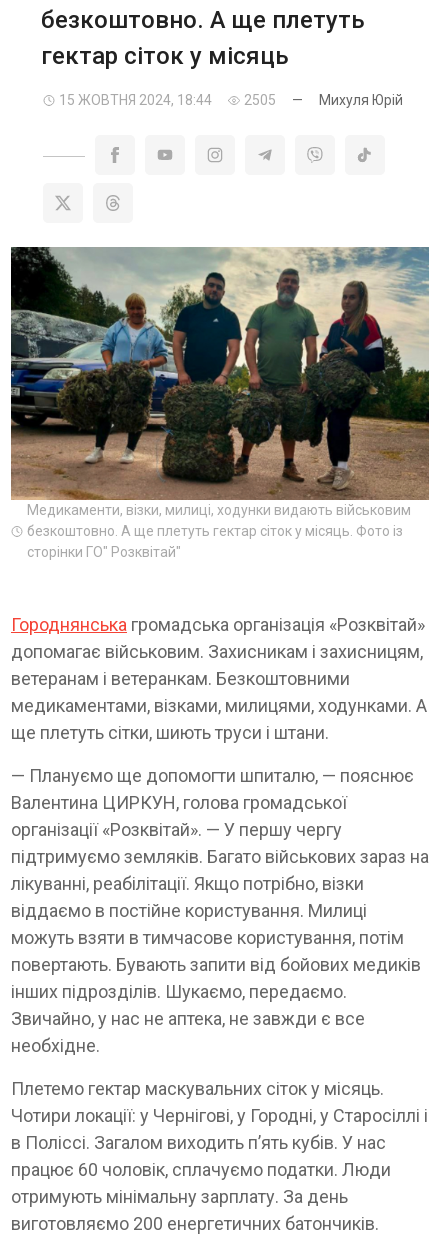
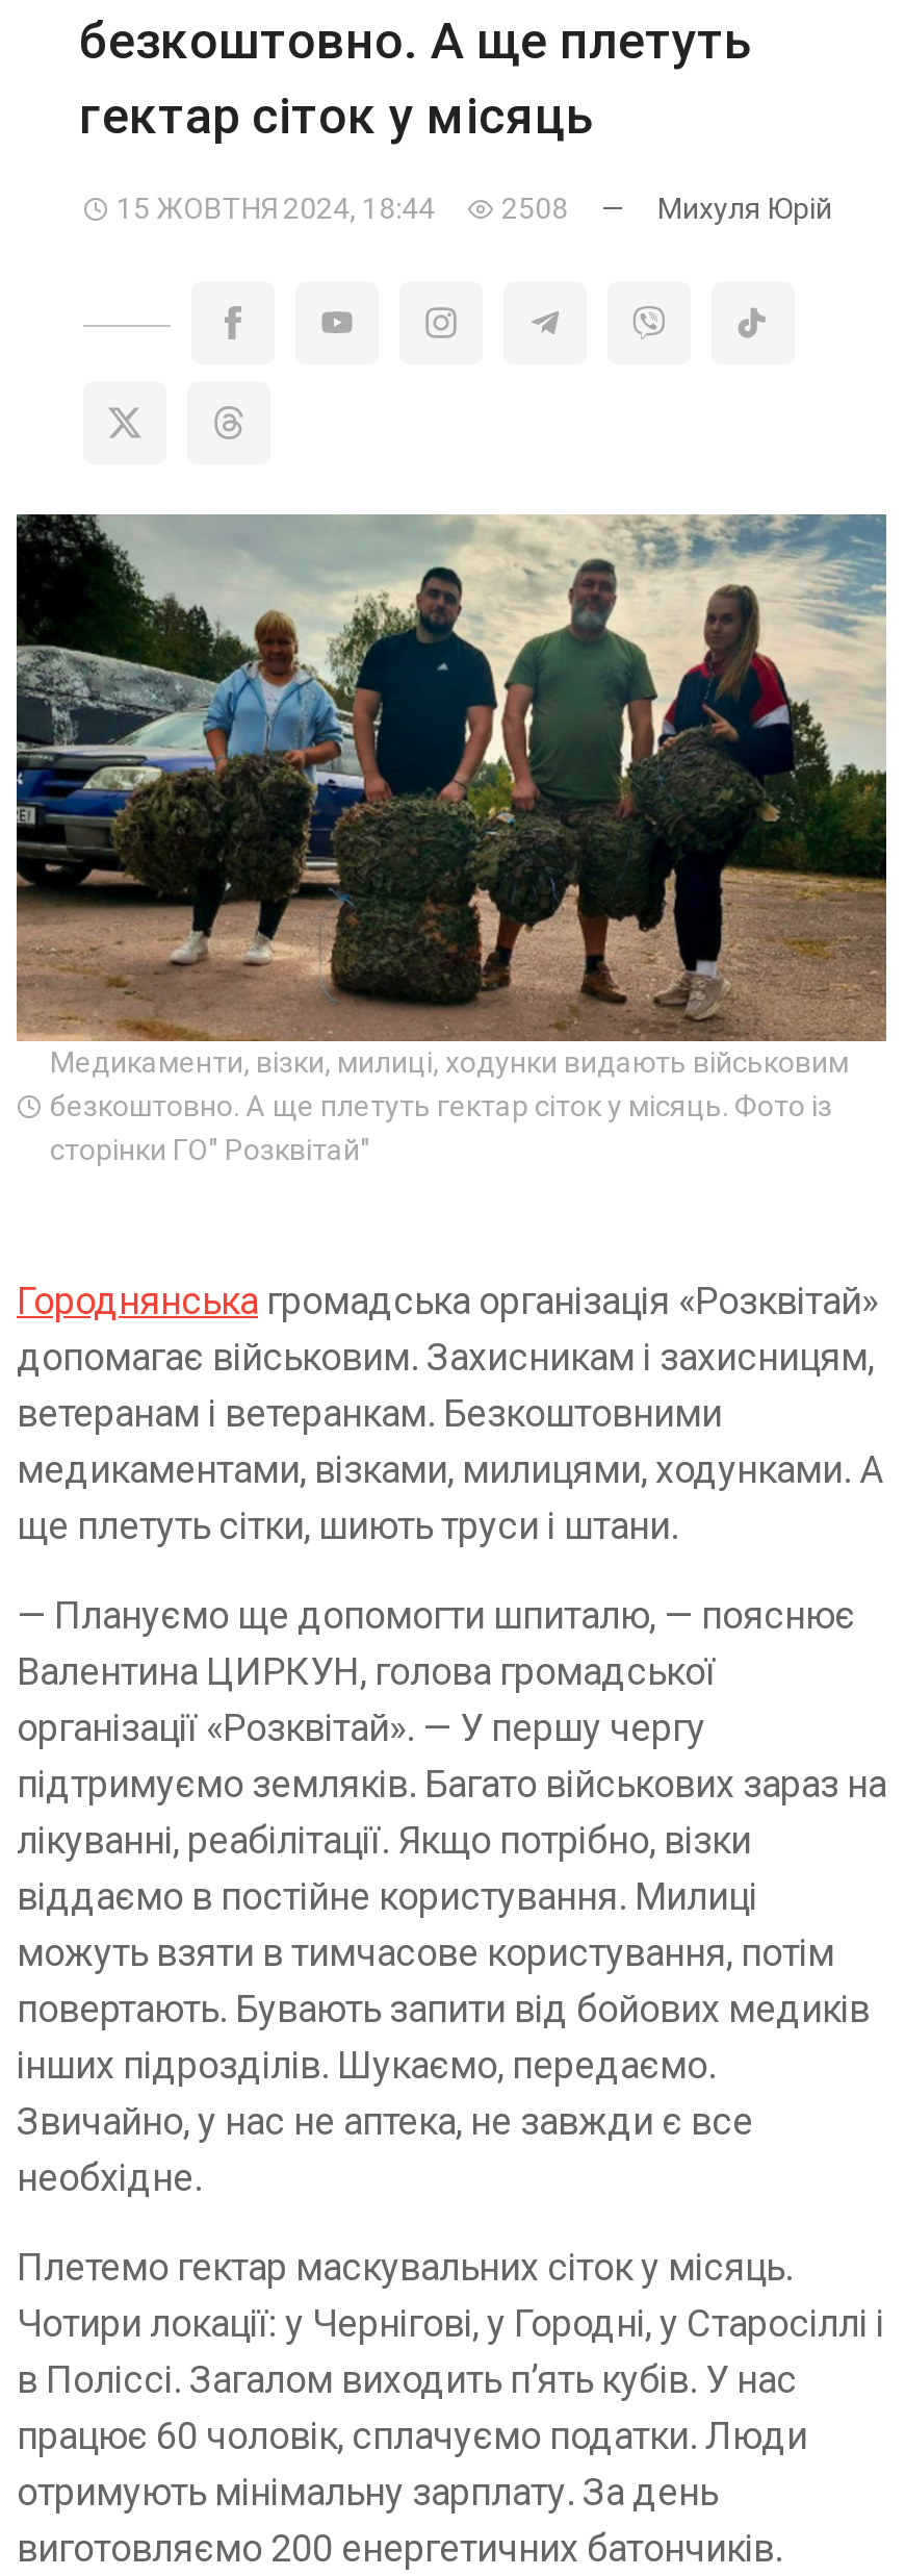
[244,92,276,108] 2505 -> [501,192,568,225] 2508

